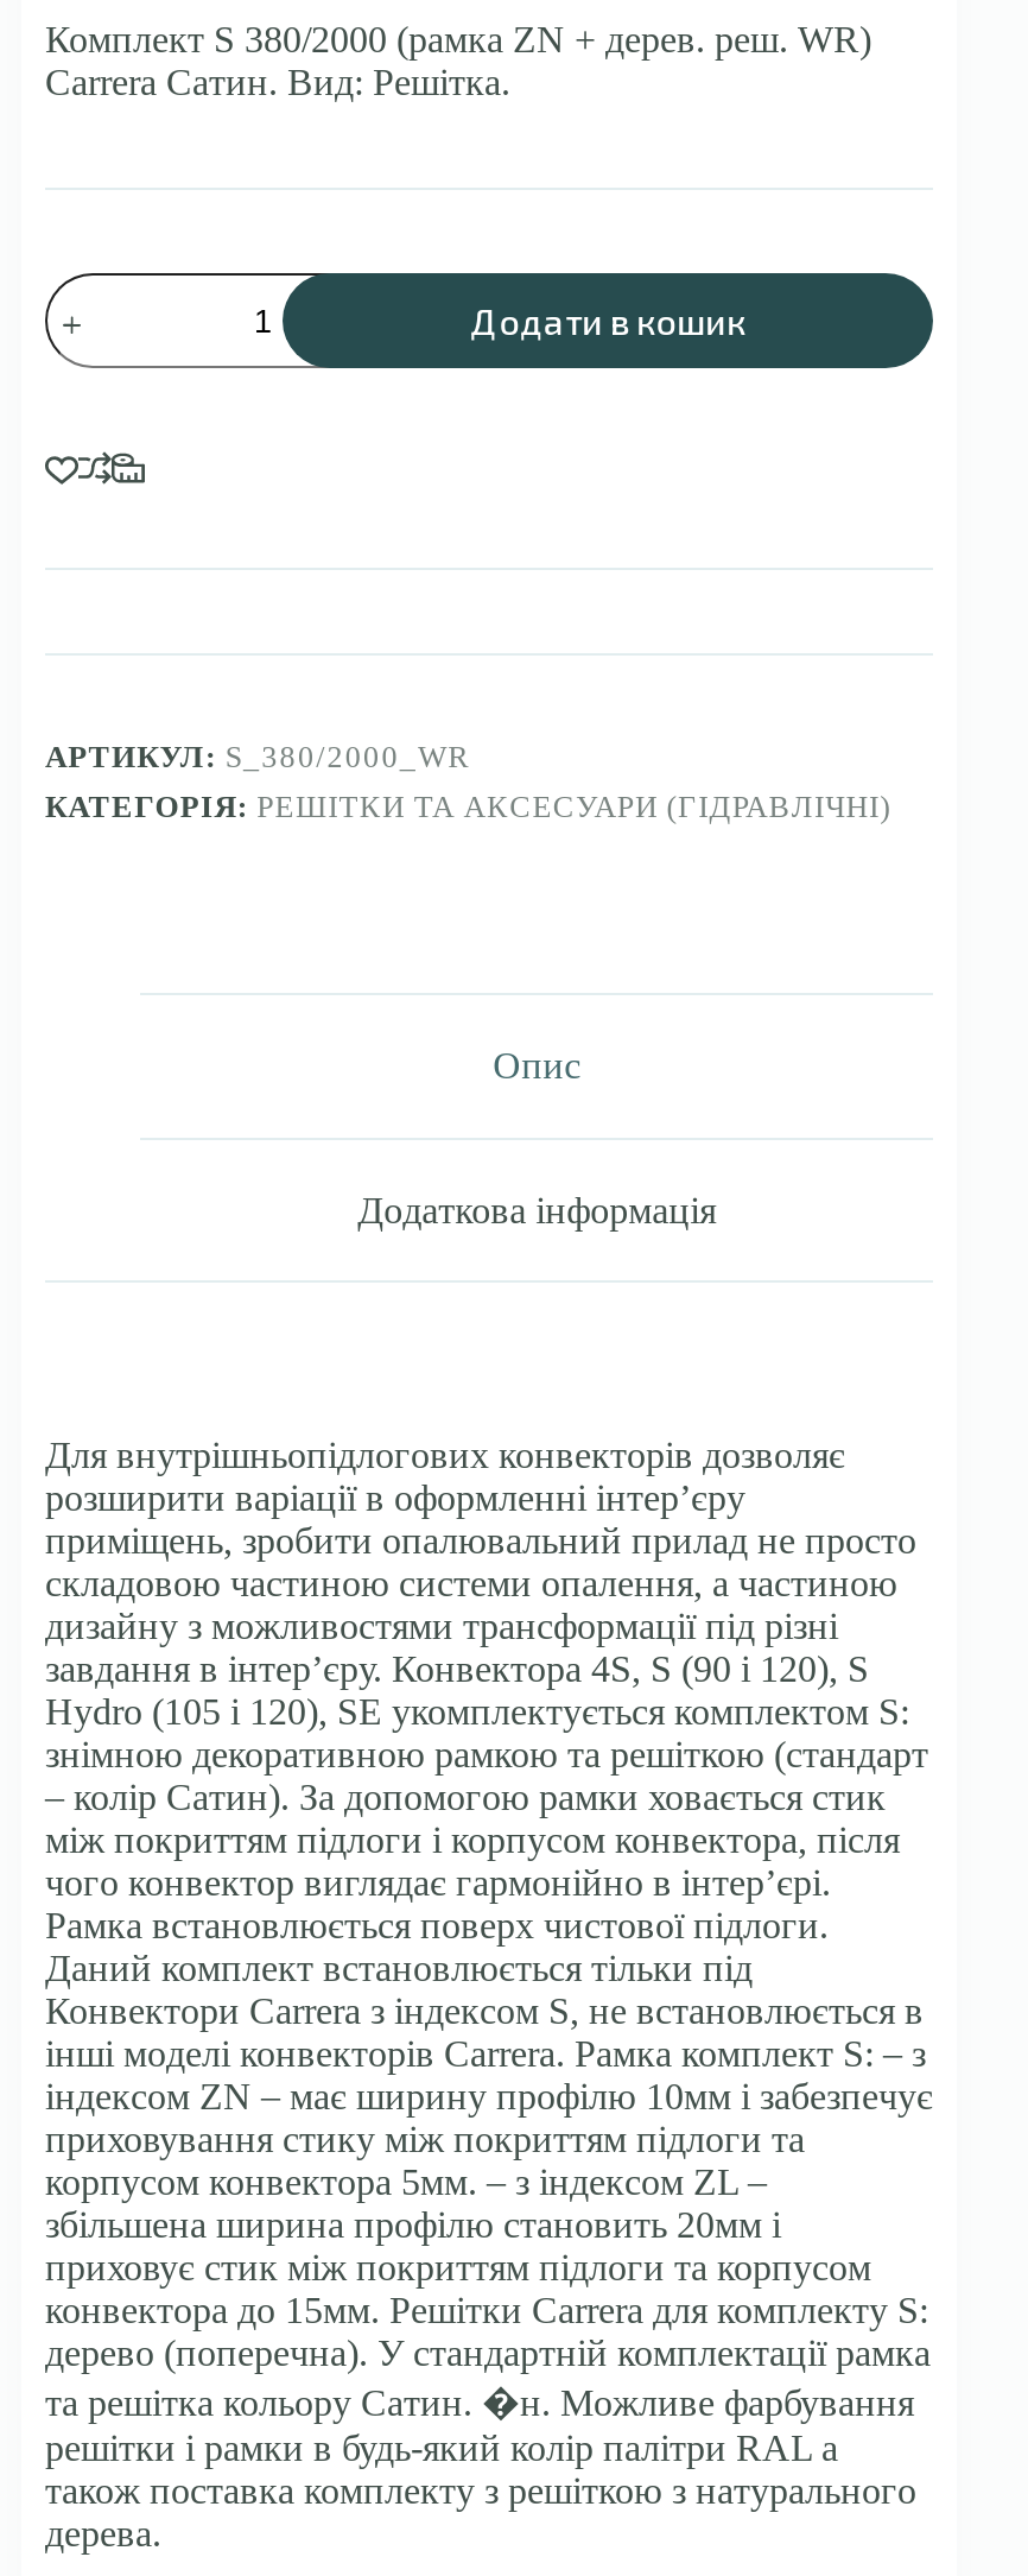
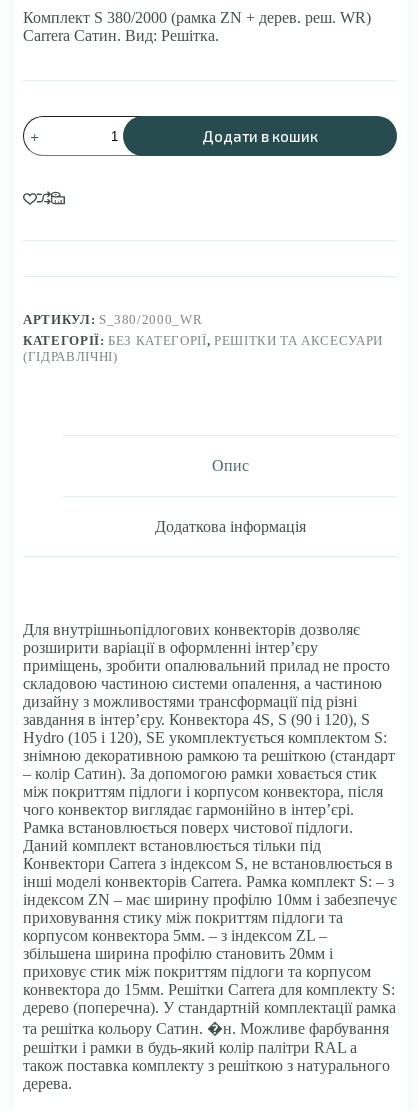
[45,789,891,825] КАТЕГОРІЯ: РЕШІТКИ ТА АКСЕСУАРИ (ГІДРАВЛІЧНІ) -> [23,333,383,364] КАТЕГОРІЇ: БЕЗ КАТЕГОРІЇ, РЕШІТКИ ТА АКСЕСУАРИ | (ГІДРАВЛІЧНІ)

